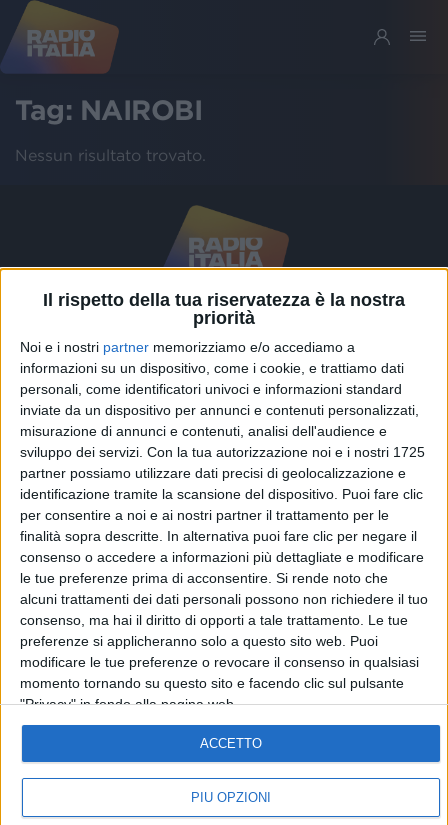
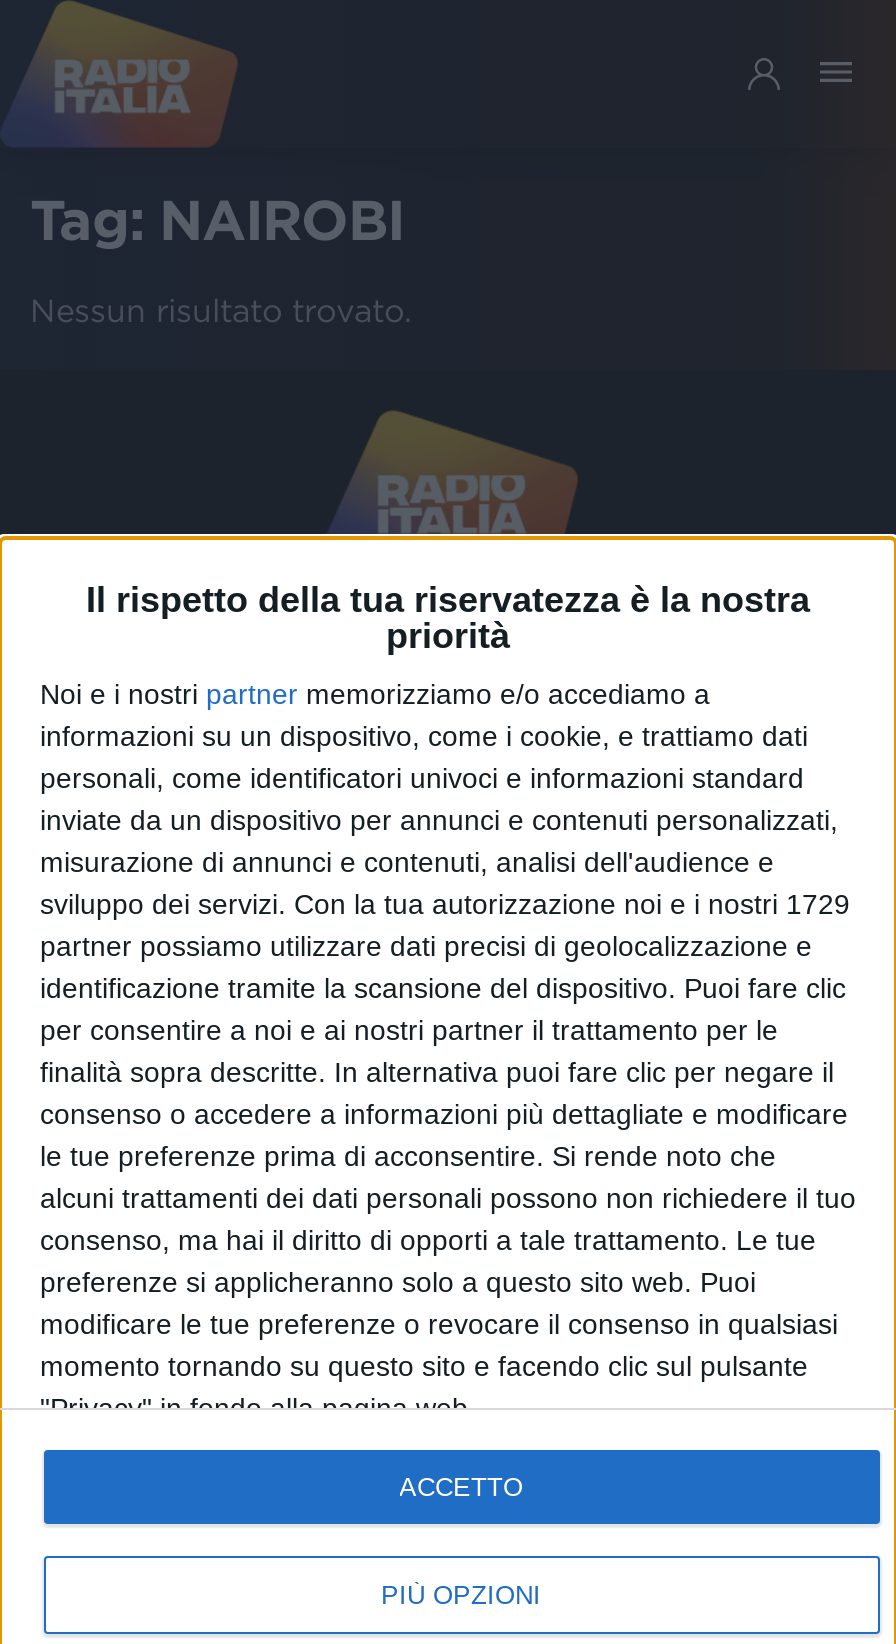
[20,444,425,460] sviluppo dei servizi. Con la tua autorizzazione noi e i nostri 1725 -> [40,888,850,920] sviluppo dei servizi. Con la tua autorizzazione noi e i nostri 1729

